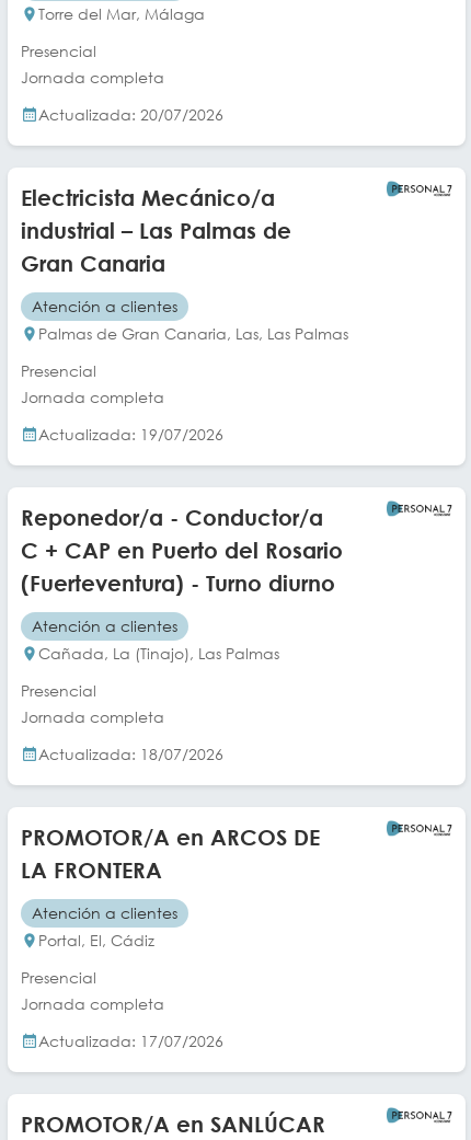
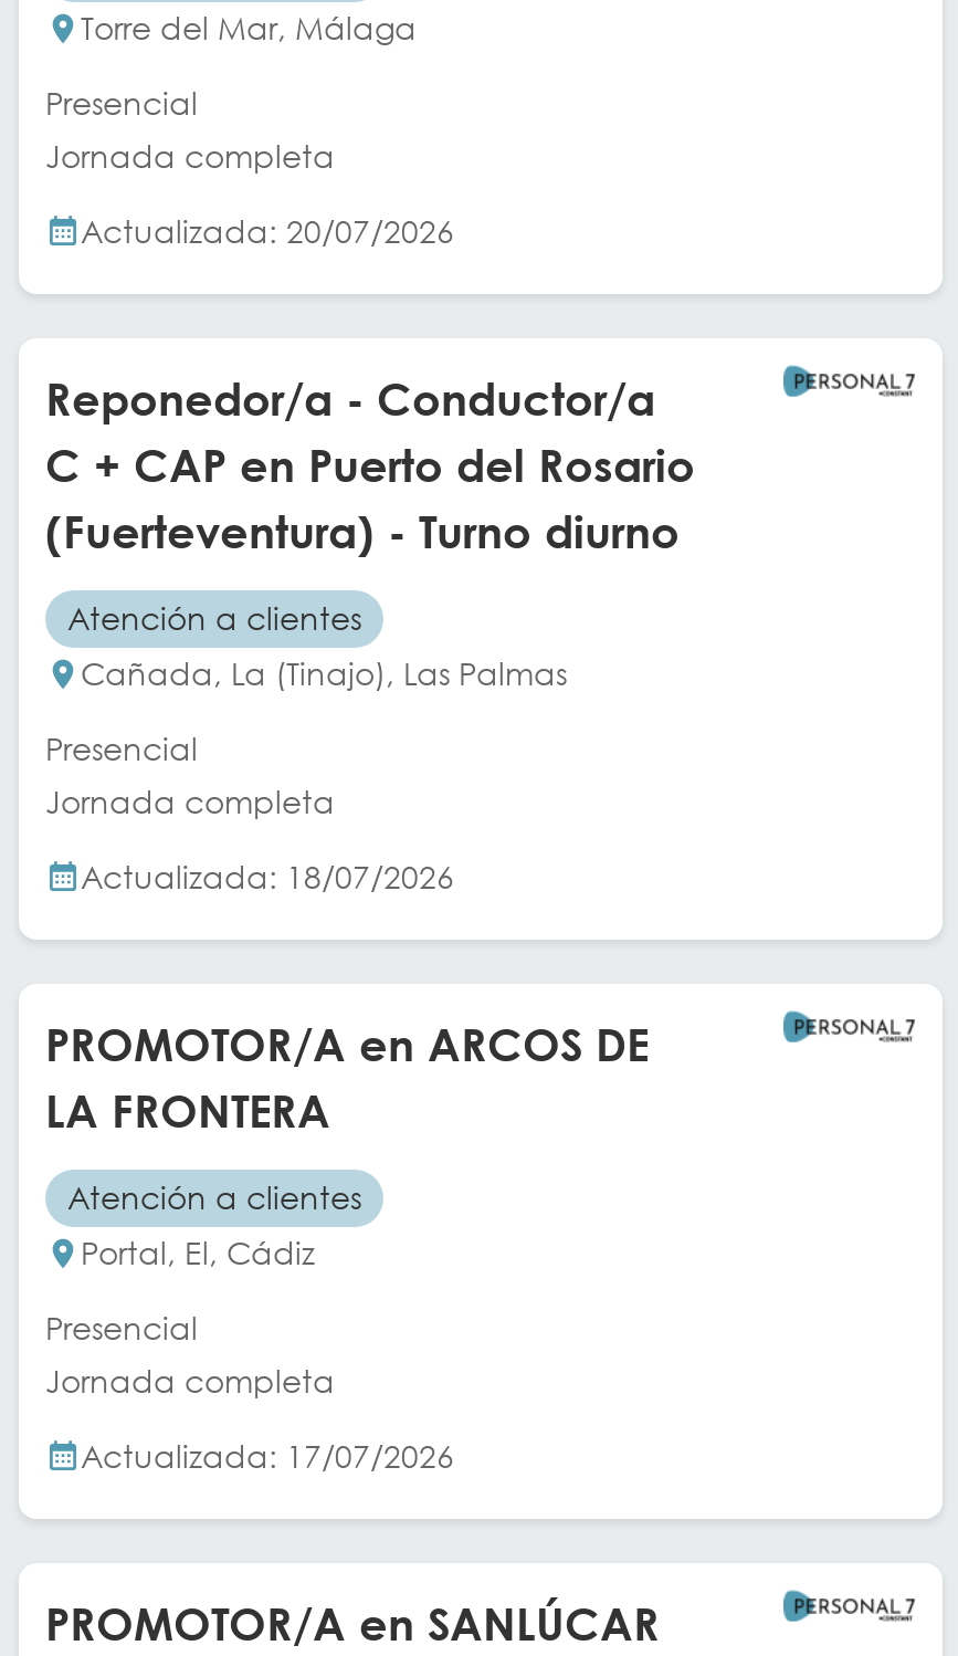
[21,184,348,444] Electricista Mecánico/a | industrial – Las Palmas de | Gran Canaria | Atención a clientes | Palmas de Gran Canaria, Las, Las Palmas | Presencial | Jornada completa | Actualizada: 19/07/2026 -> none

